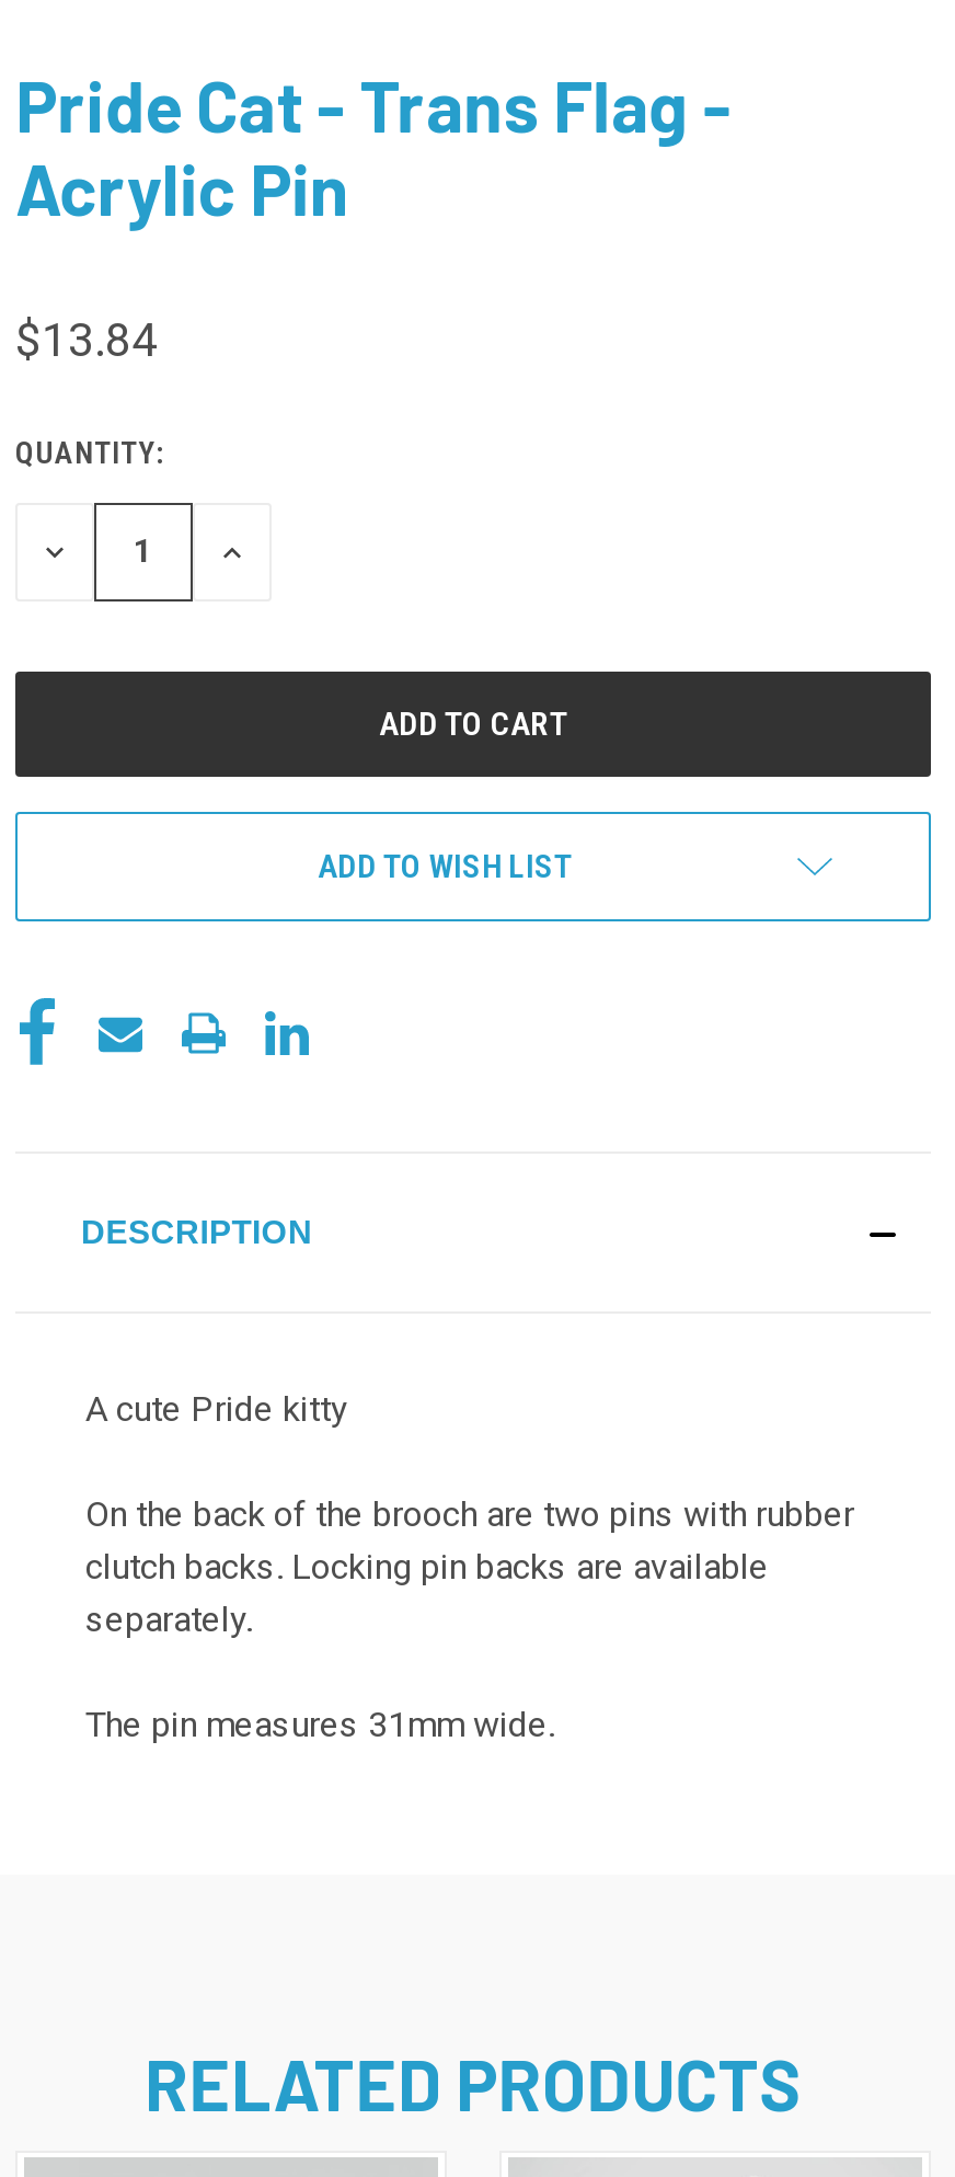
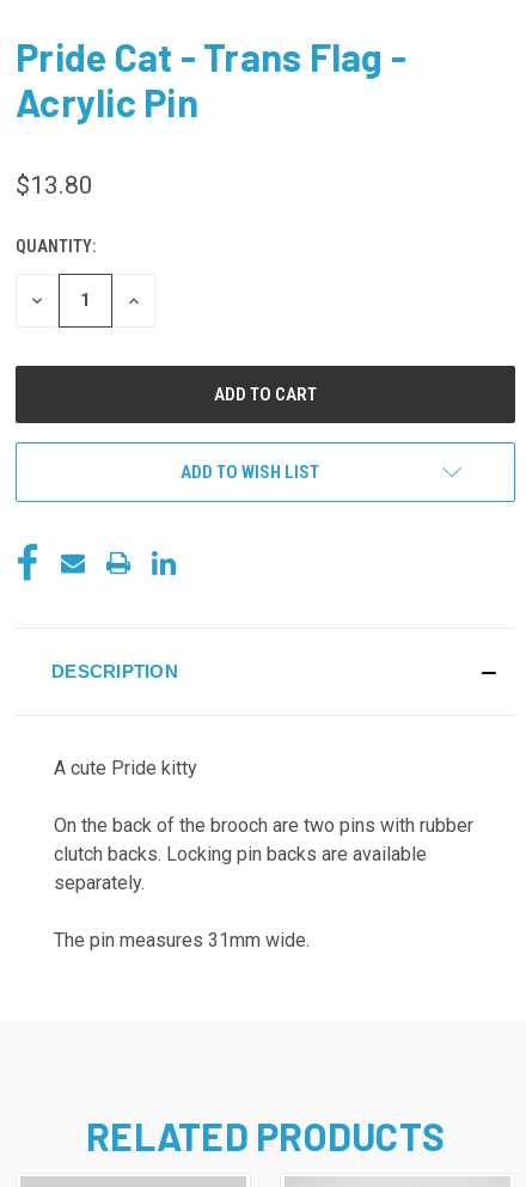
[15,314,158,367] $13.84 -> [16,171,93,199] $13.80

